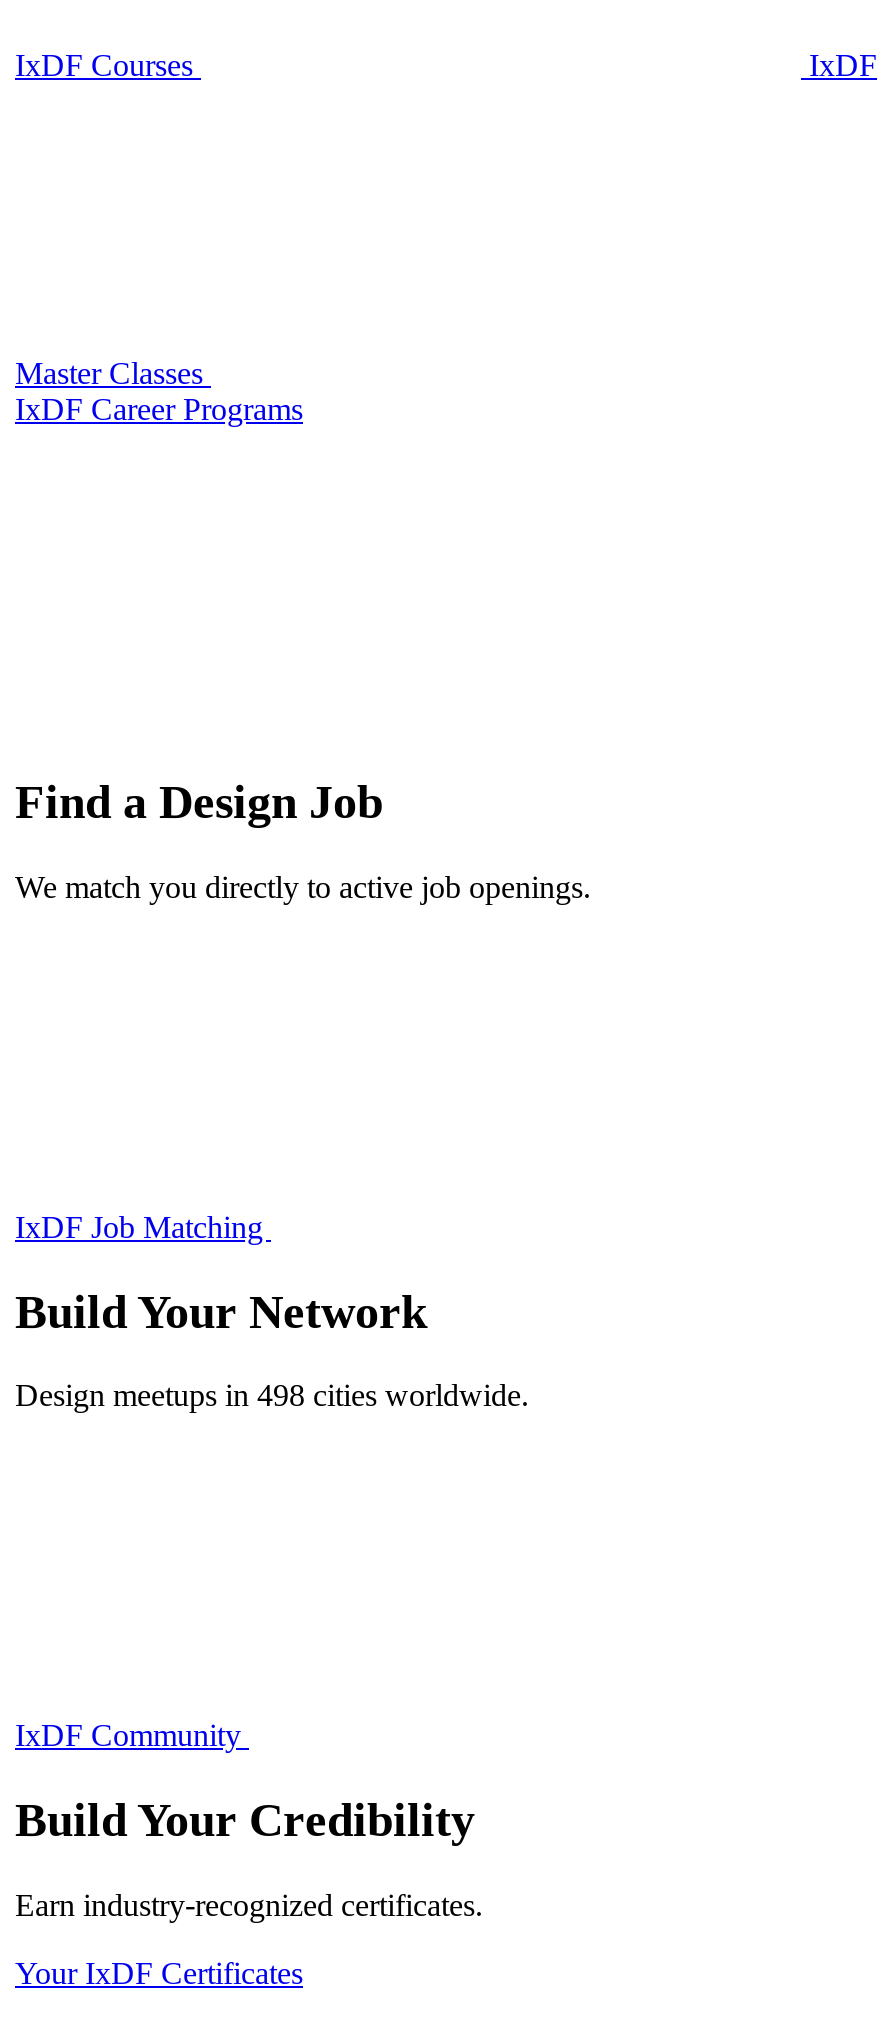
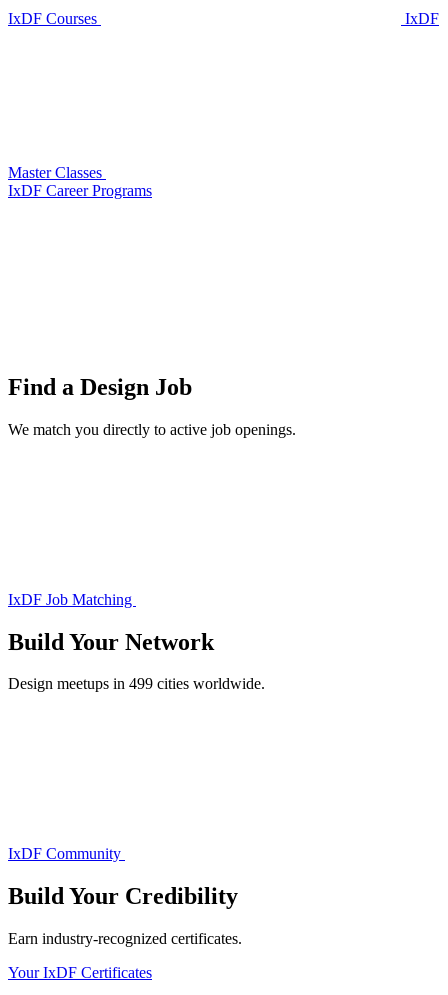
[15,1379,529,1413] Design meetups in 498 cities worldwide. -> [8,675,265,692] Design meetups in 499 cities worldwide.

